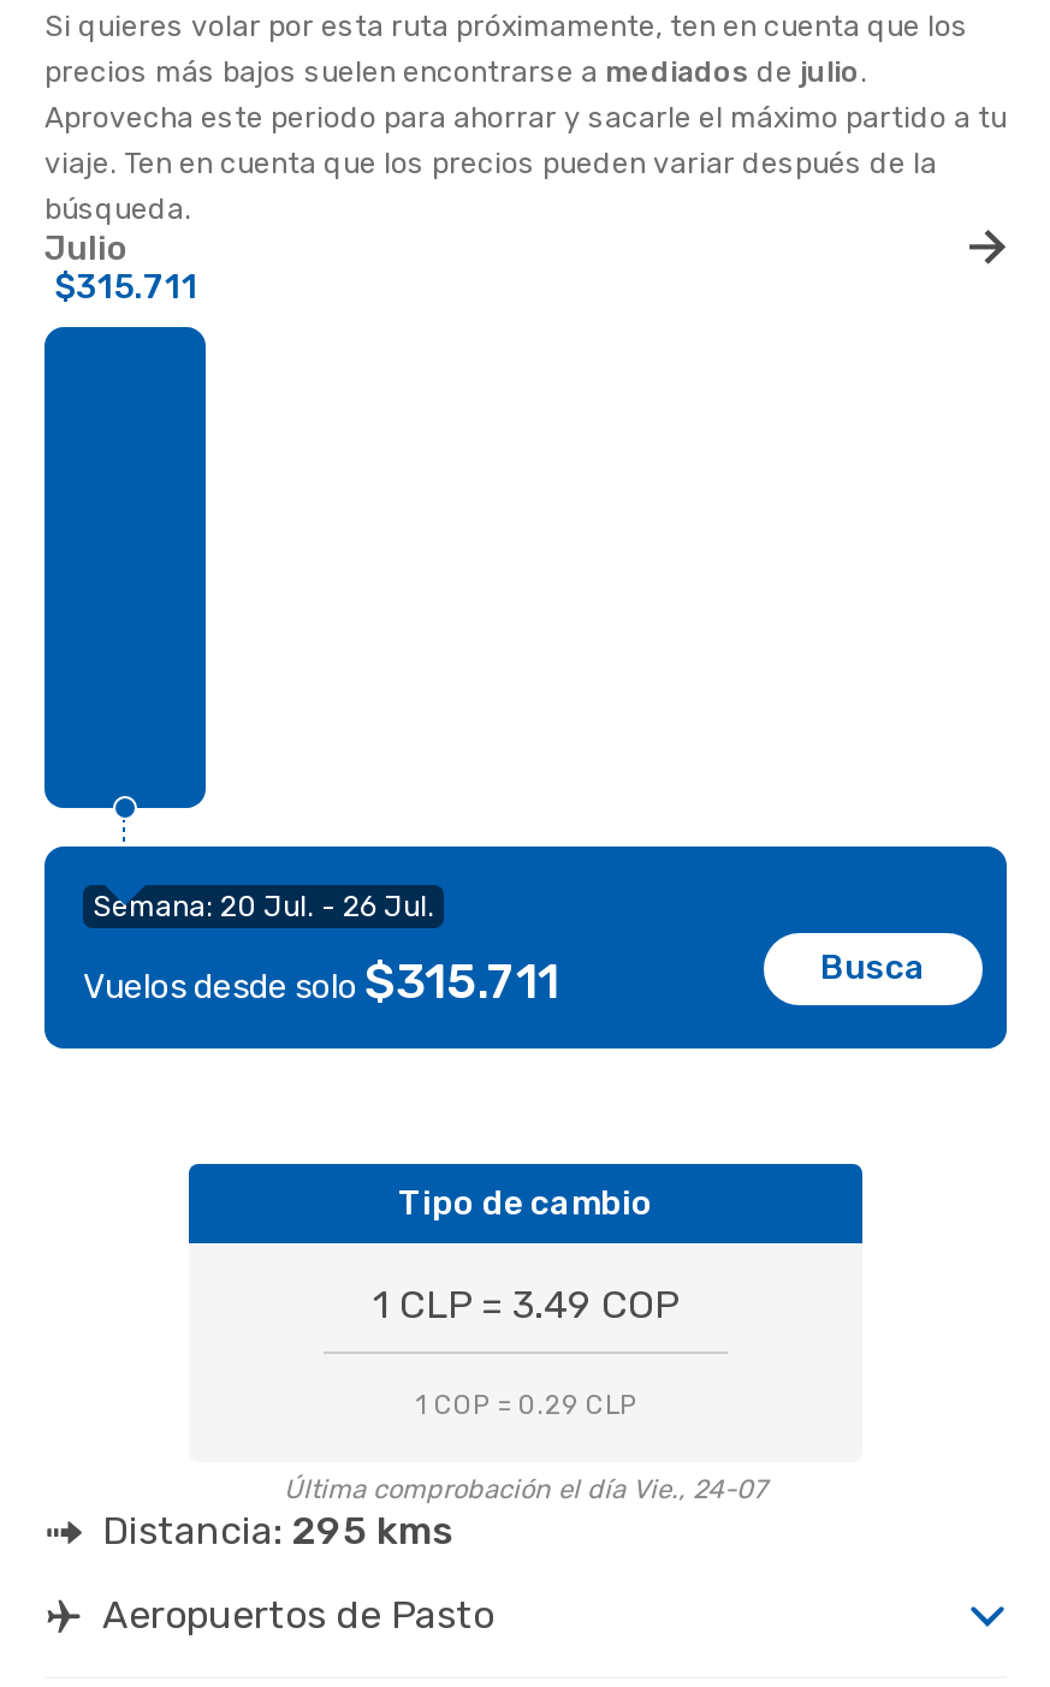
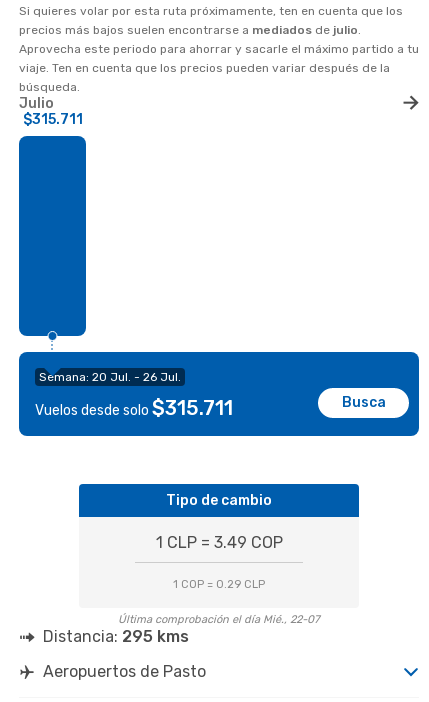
[284,1474,767,1505] Última comprobación el día Vie., 24-07 -> [118,613,320,626] Última comprobación el día Mié., 22-07

